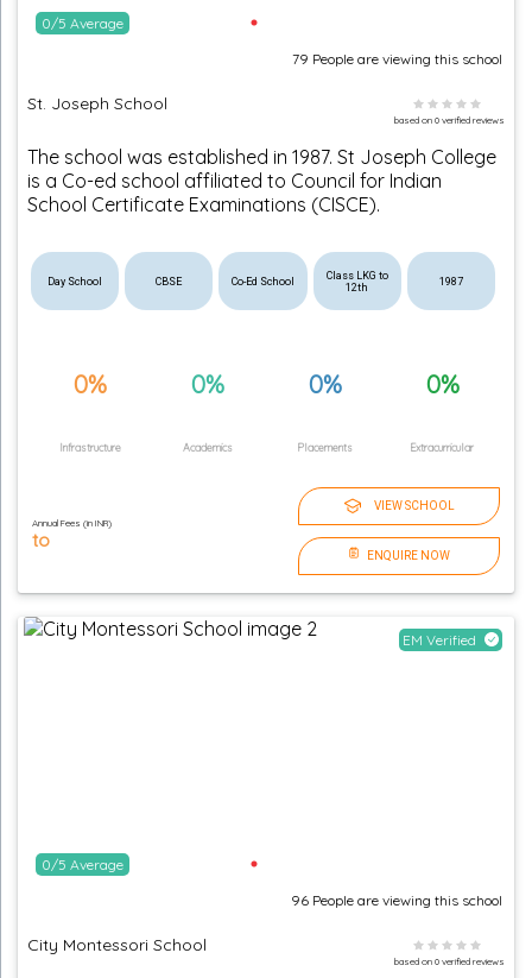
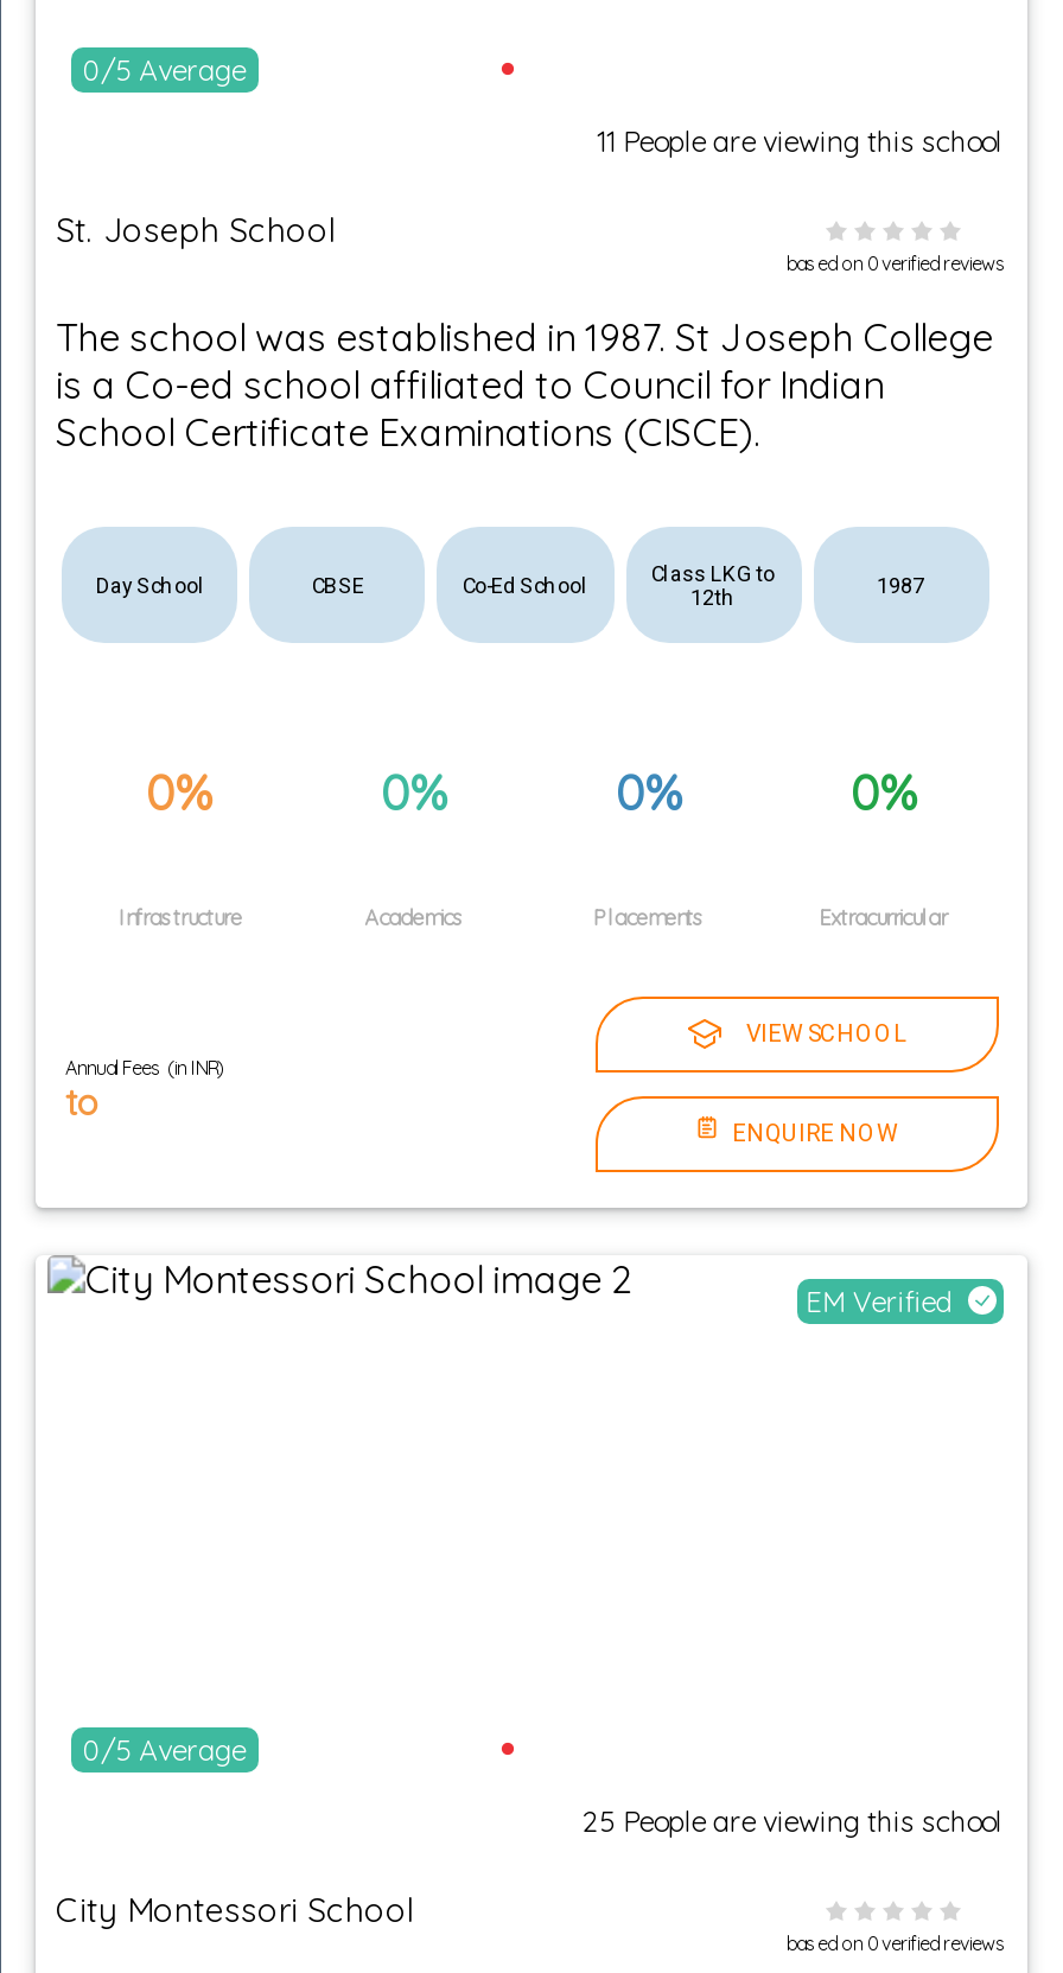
[292,51,502,68] 79 People are viewing this school -> [597,125,1002,160] 11 People are viewing this school
[290,891,502,909] 96 People are viewing this school -> [583,1802,1002,1838] 25 People are viewing this school

